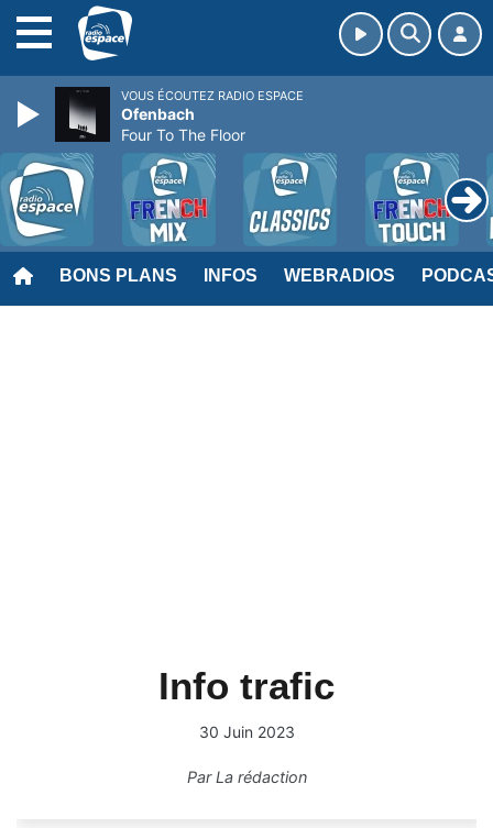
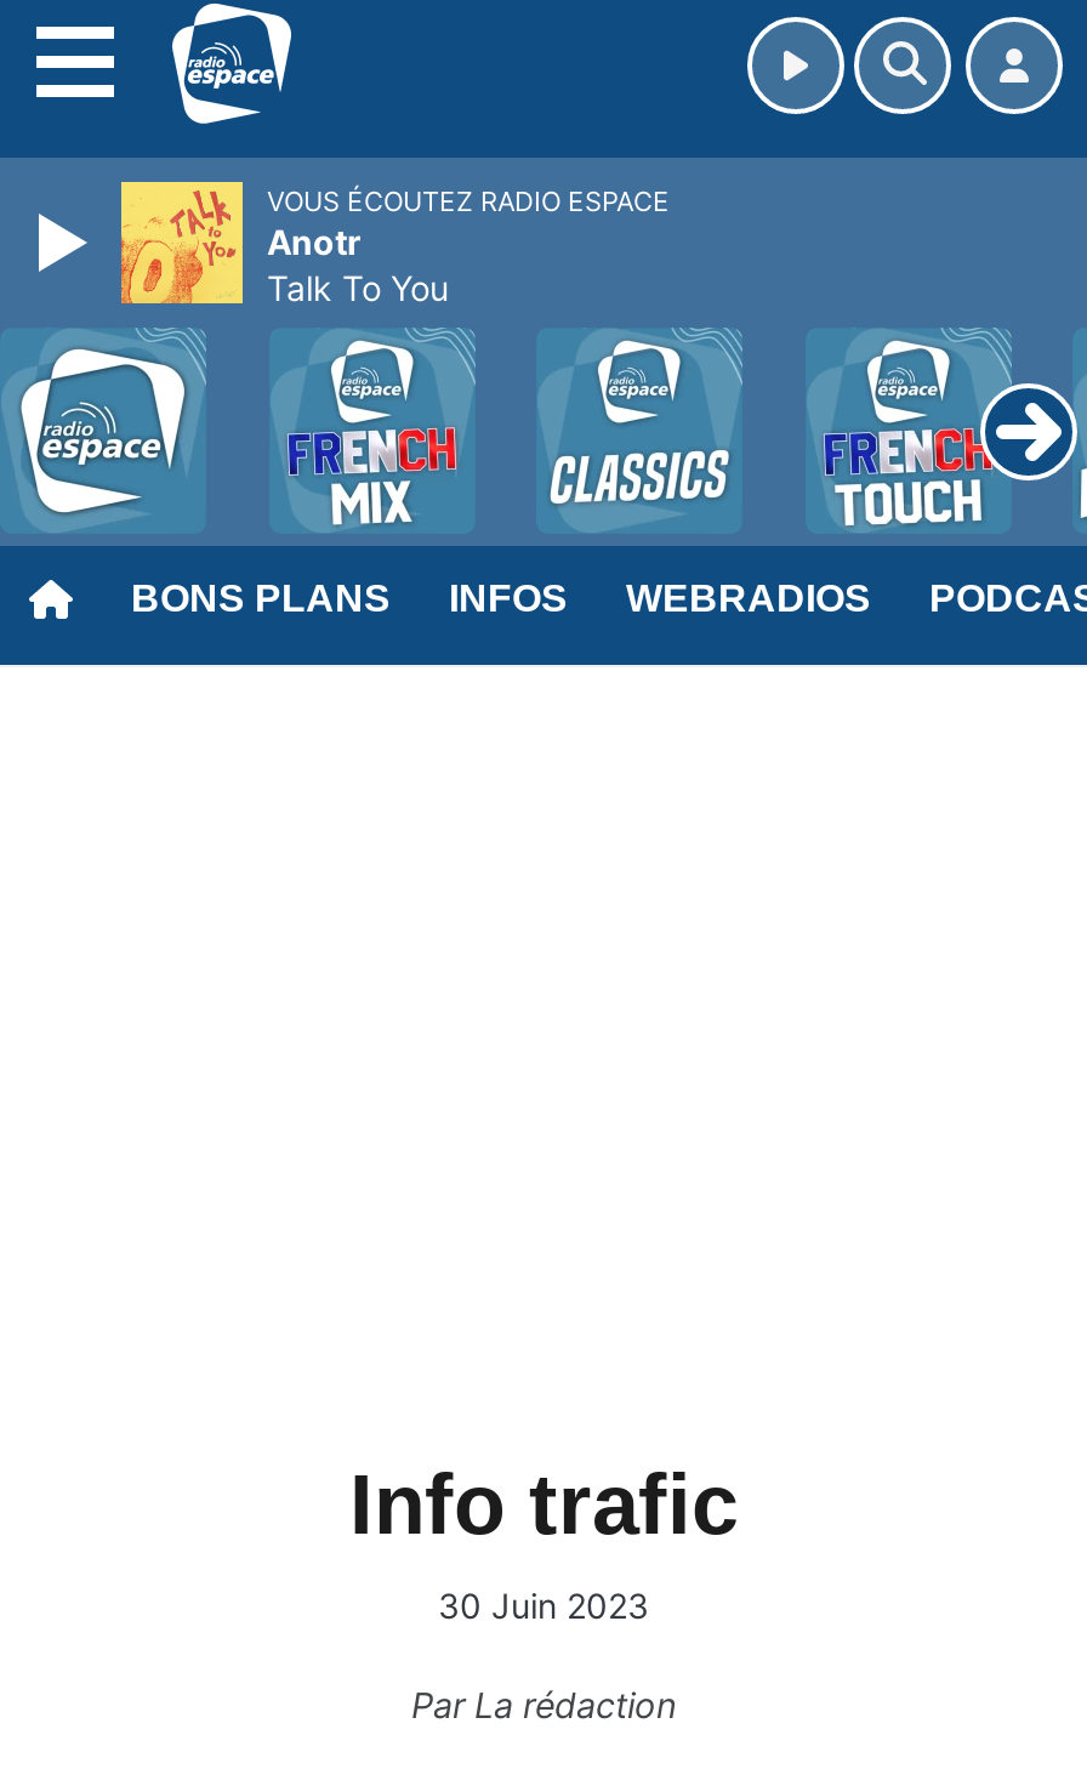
[54,86,245,144] [image] | Ofenbach | Four To The Floor -> [119,180,449,308] [image] | Anotr | Talk To You

